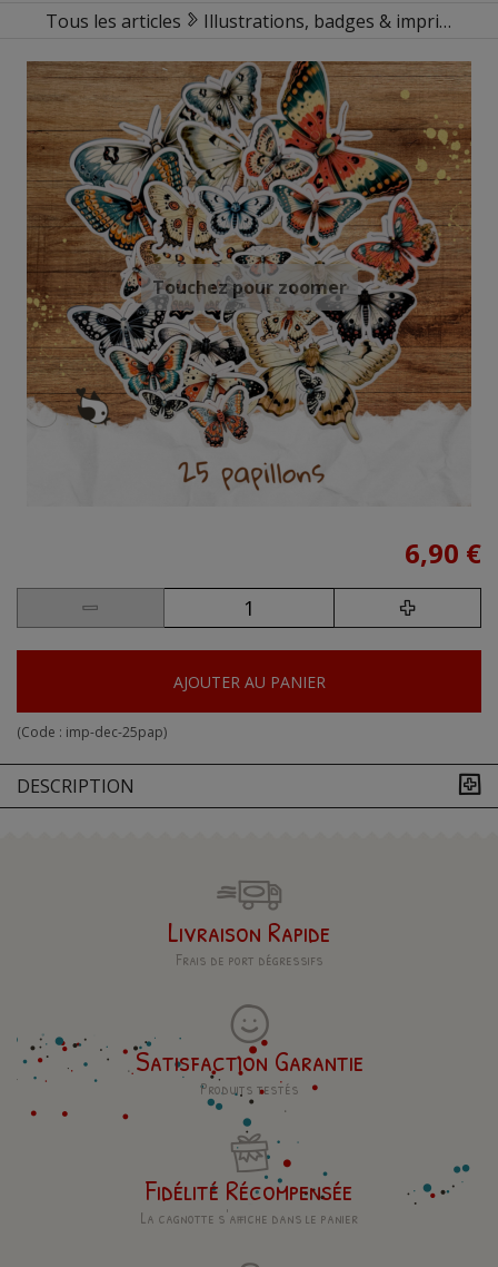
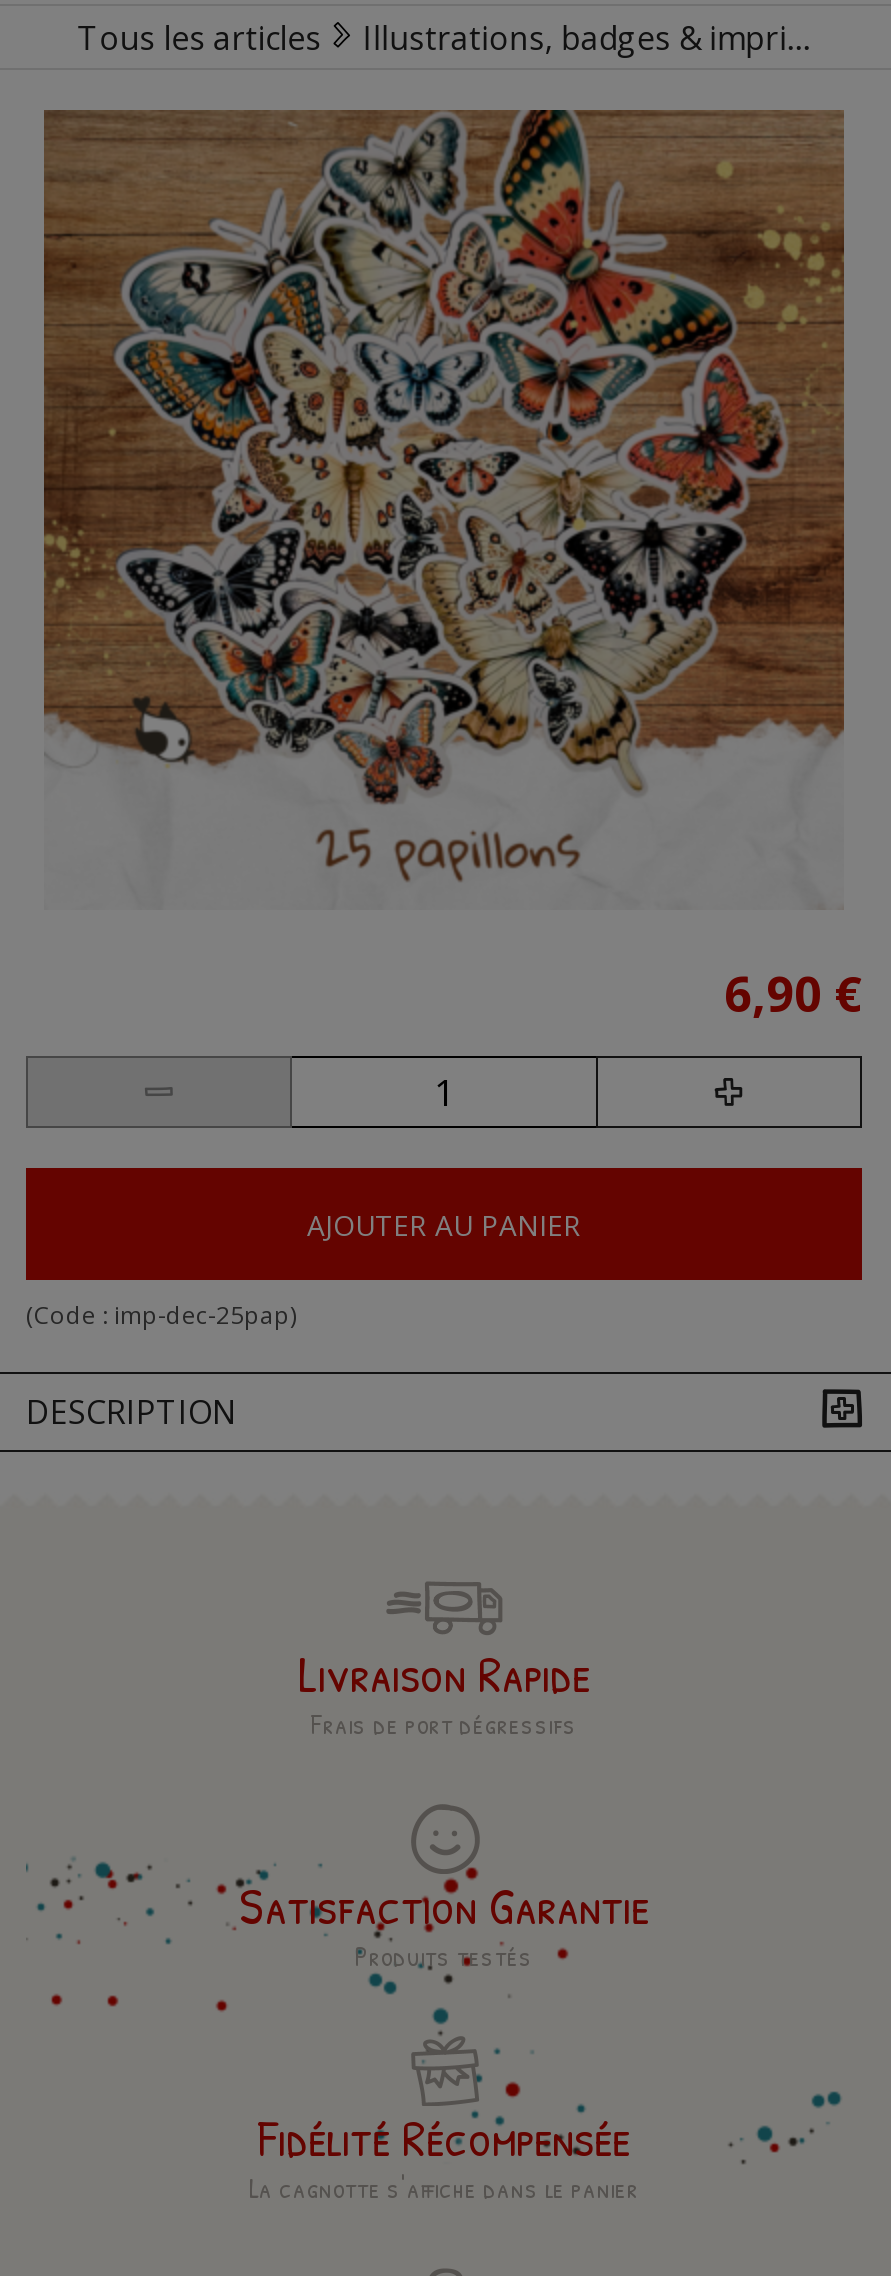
[152,274,346,299] Touchez pour zoomer -> none

